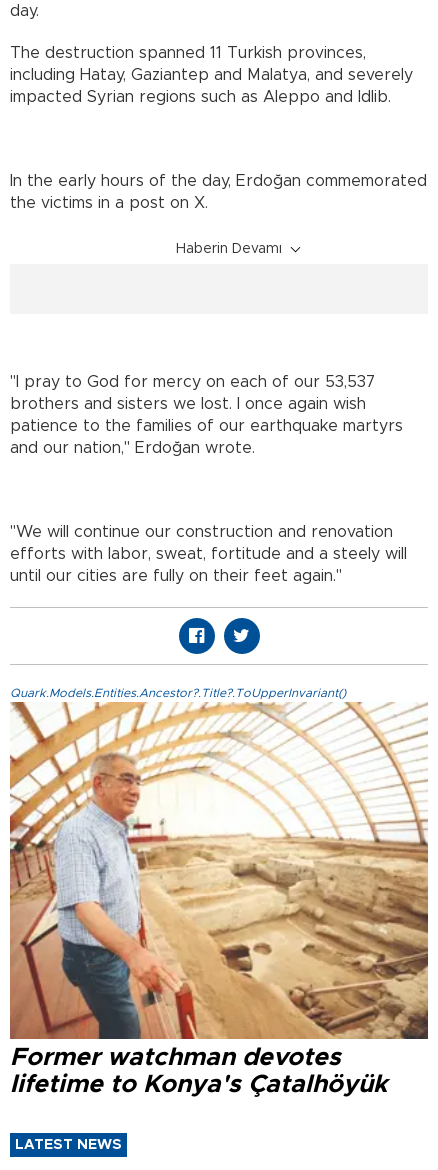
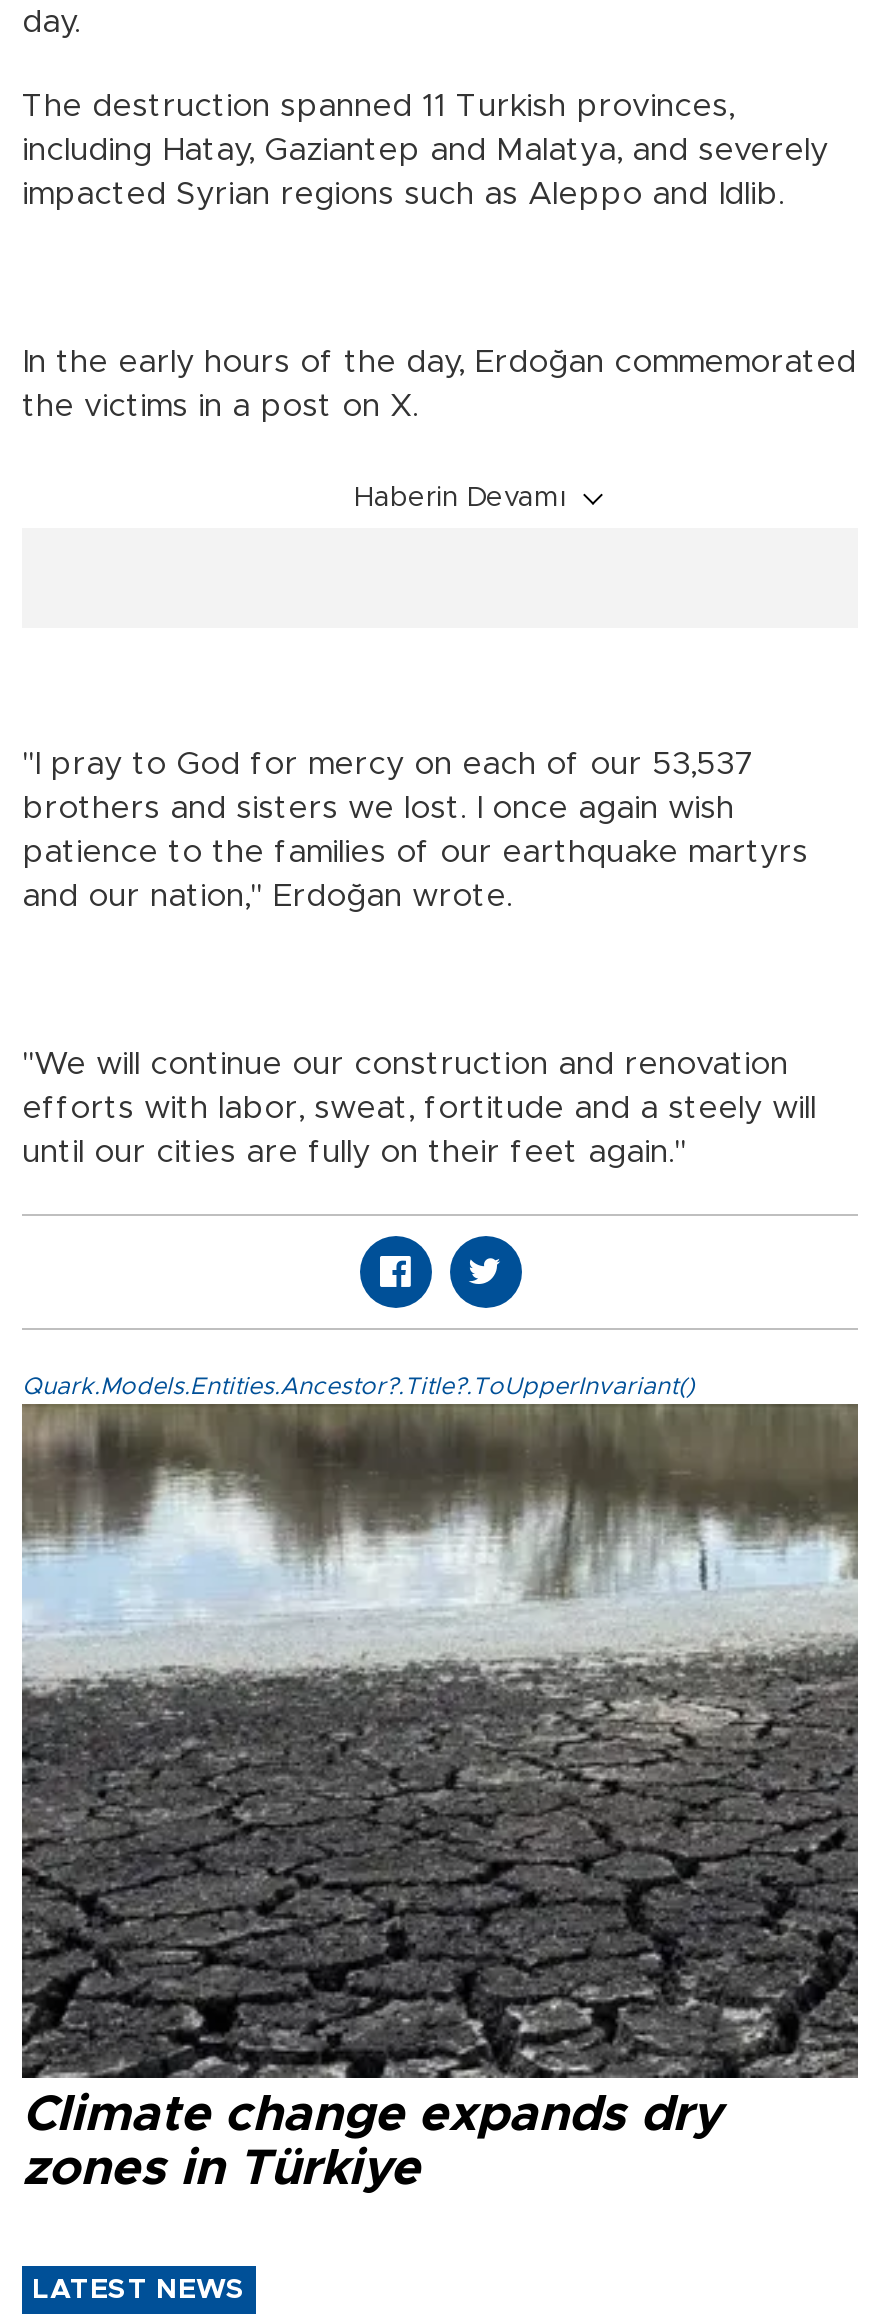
[9,701,429,1097] [image] | Former watchman devotes | lifetime to Konya's Çatalhöyük -> [20,1402,860,2195] [image] | Climate change expands dry | zones in Türkiye

